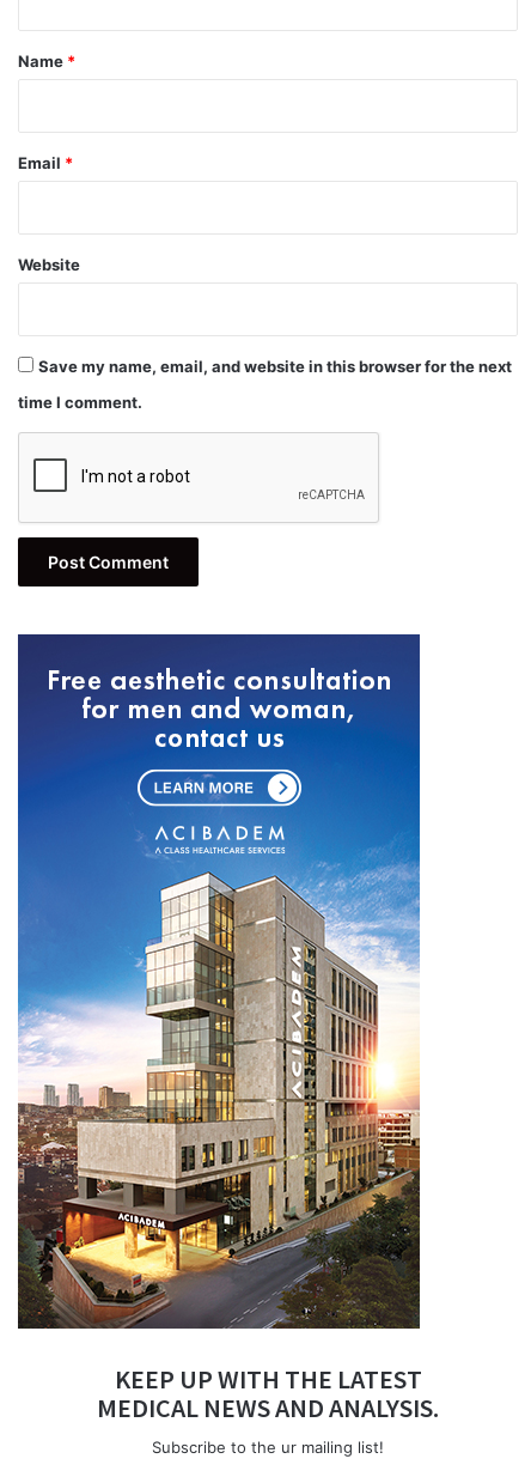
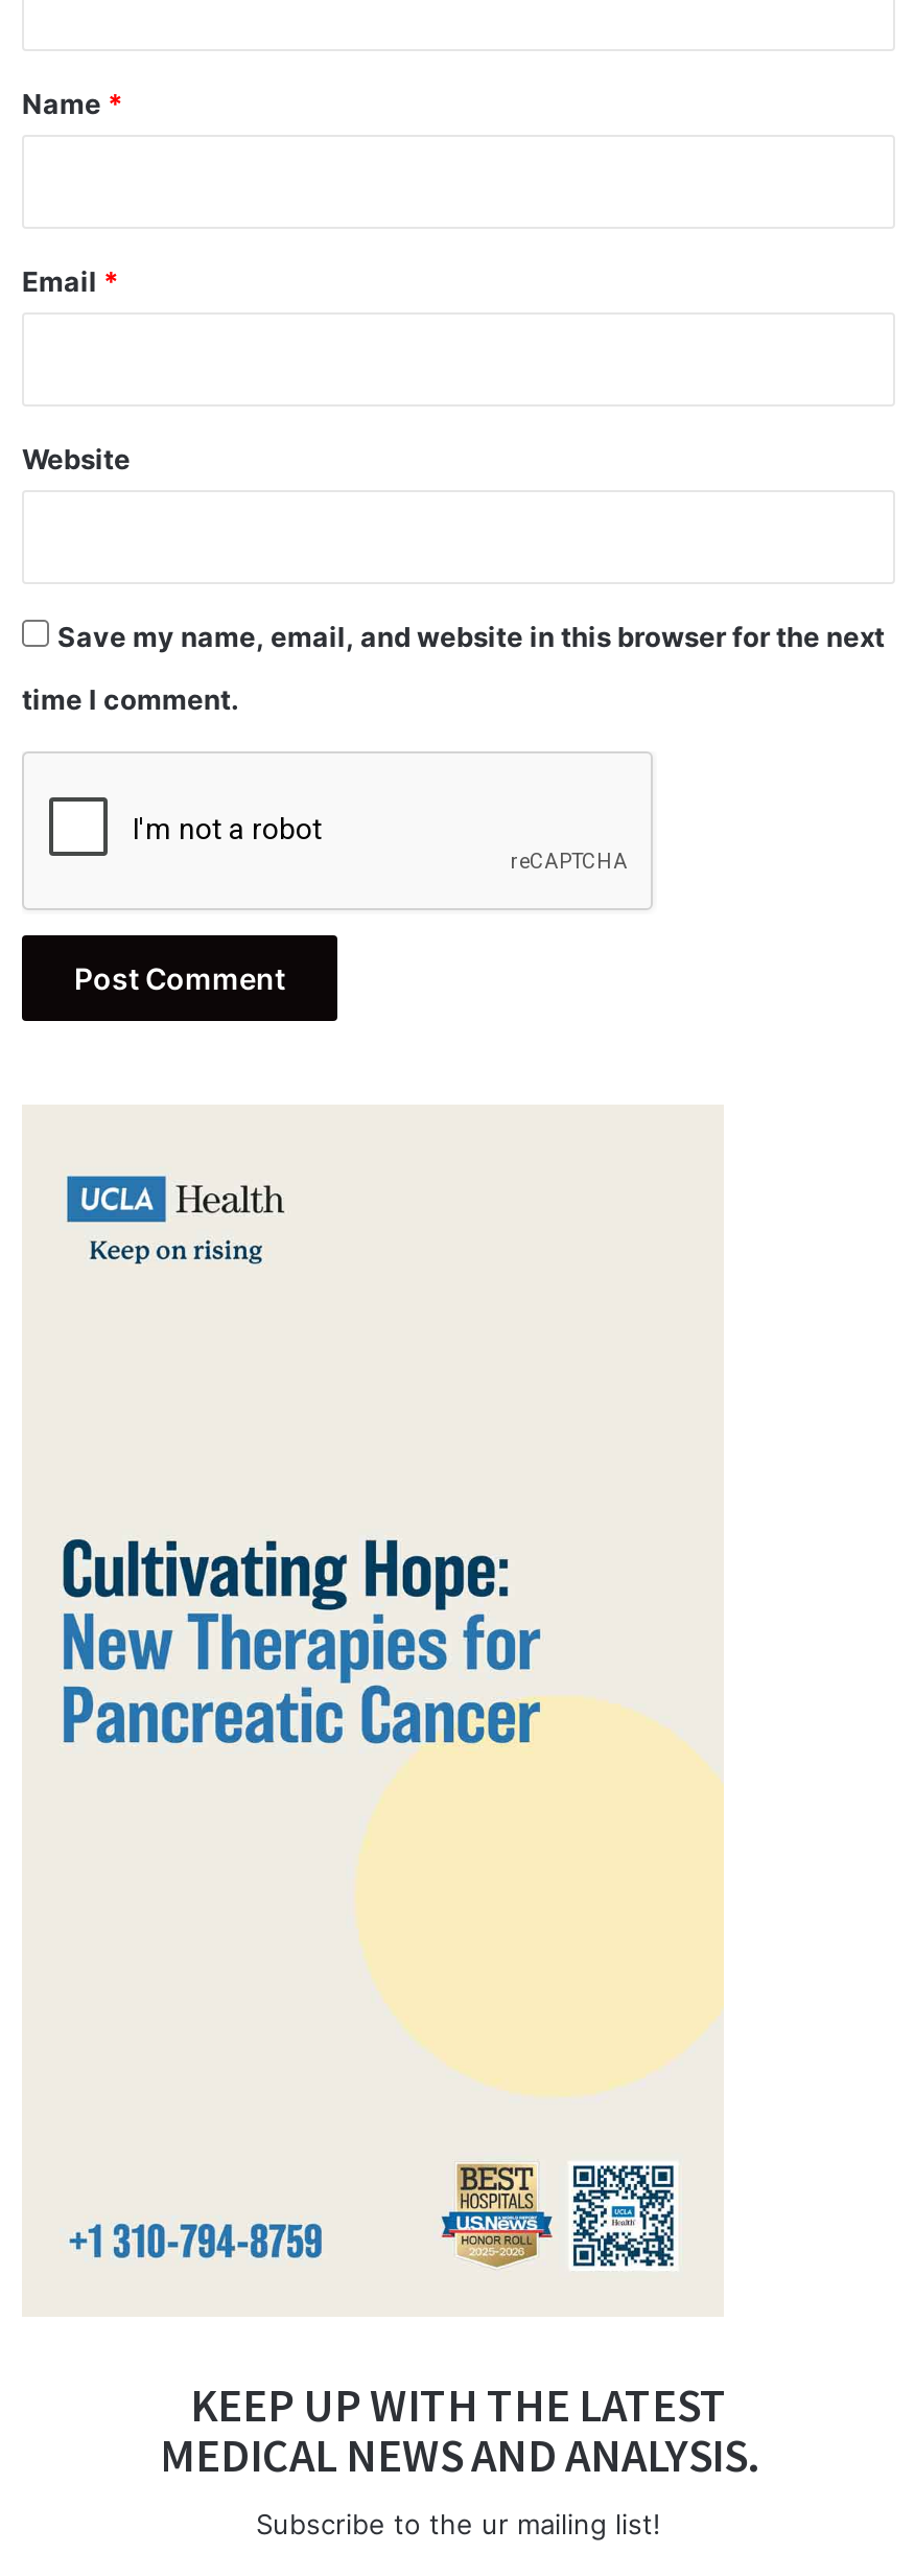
[17,633,421,1330] [image] -> [22,1105,724,2317] [image]

